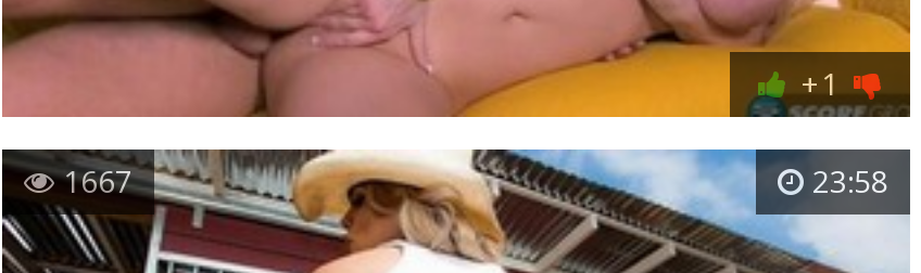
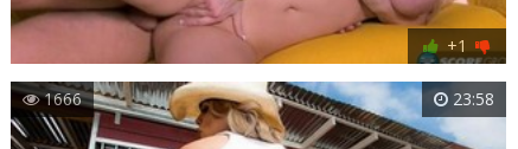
[54,161,133,203] 1667 -> [39,88,82,111] 1666

